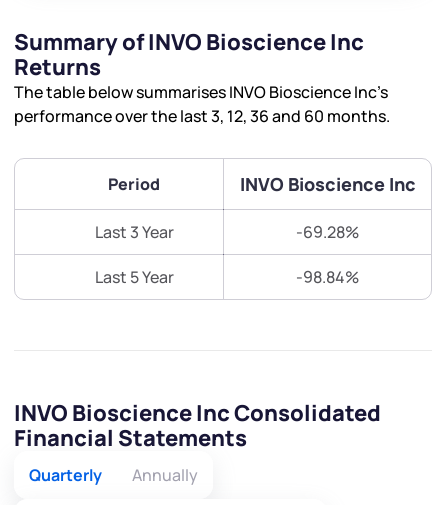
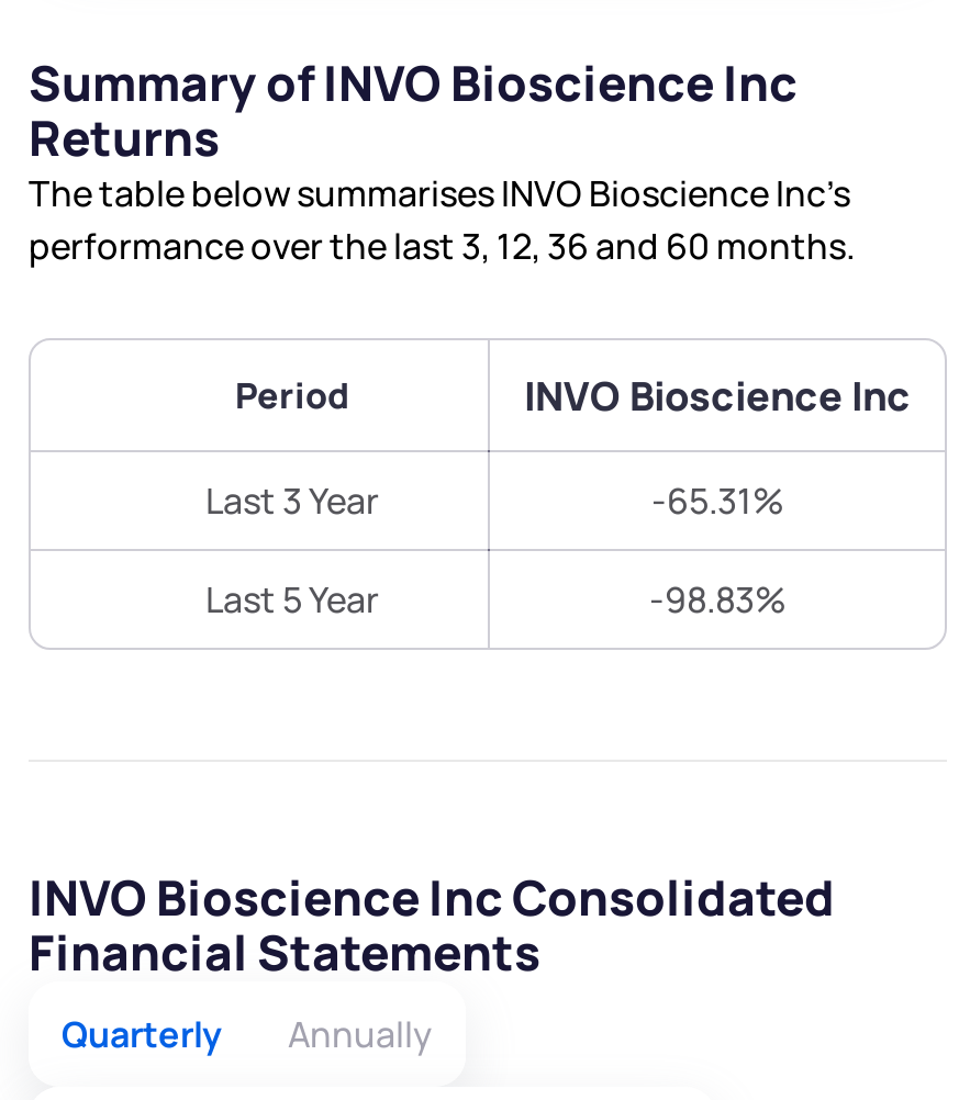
[296,221,359,243] -69.28% -> [651,478,783,526] -65.31%
[296,266,359,288] -98.84% -> [649,576,785,625] -98.83%

